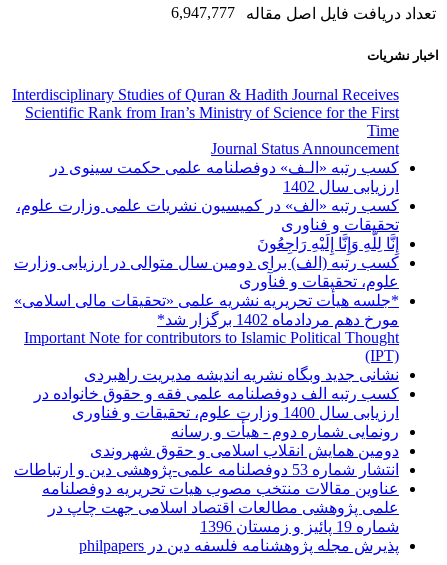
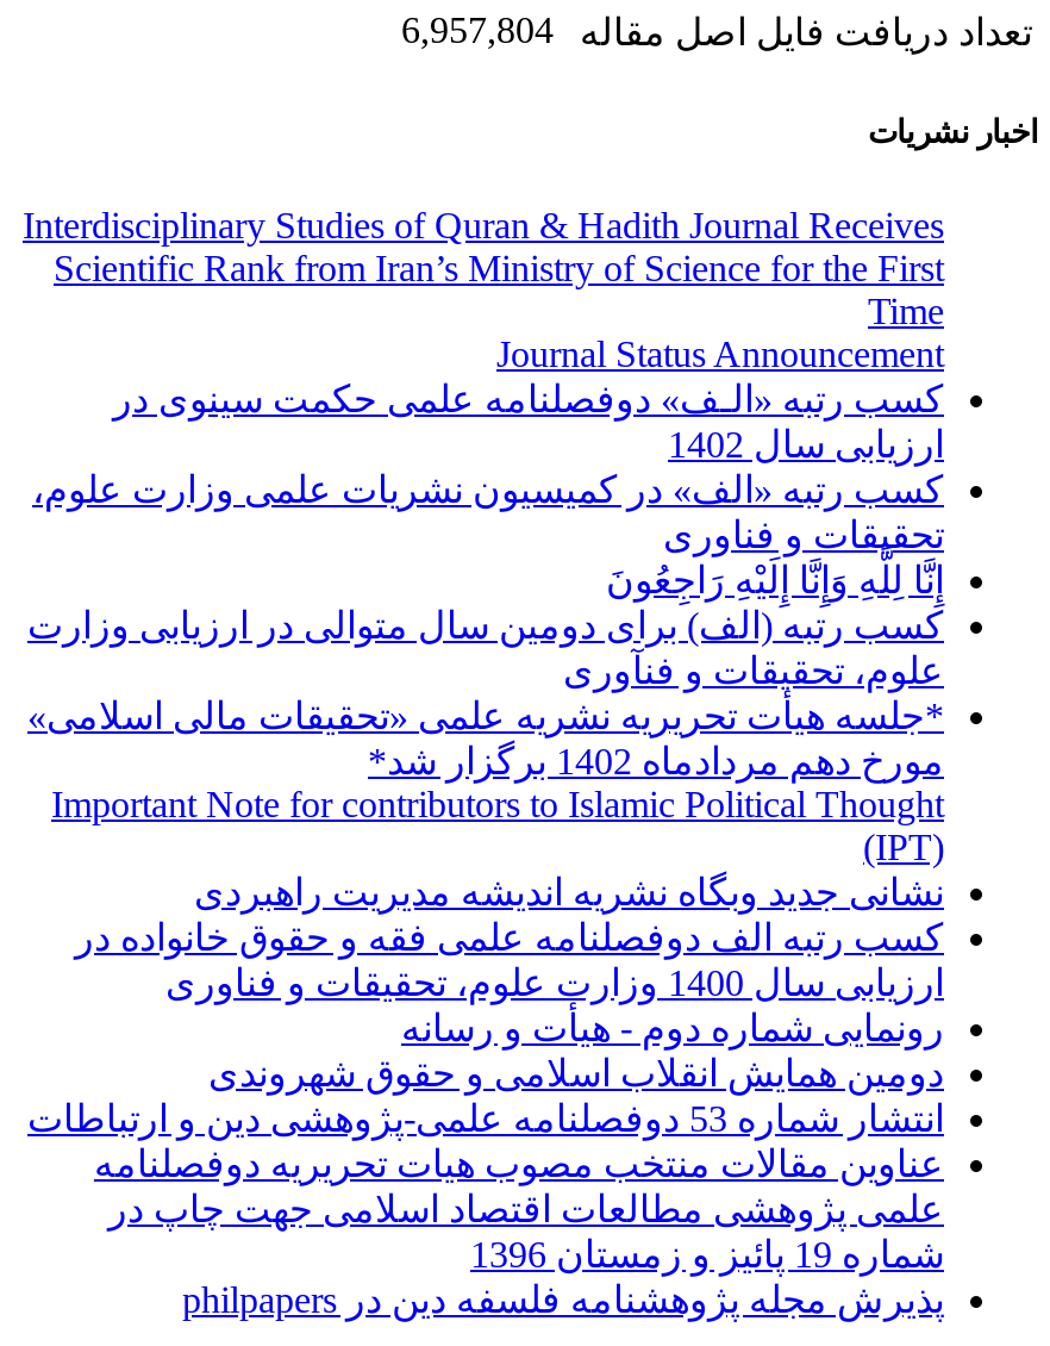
[171,4,436,22] تعداد دریافت فایل اصل مقاله 6,947,777 -> [401,9,1032,52] تعداد دریافت فایل اصل مقاله 6,957,804

